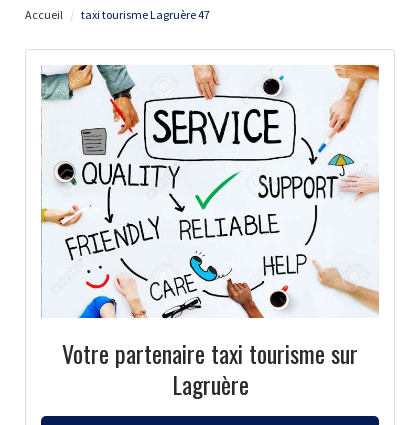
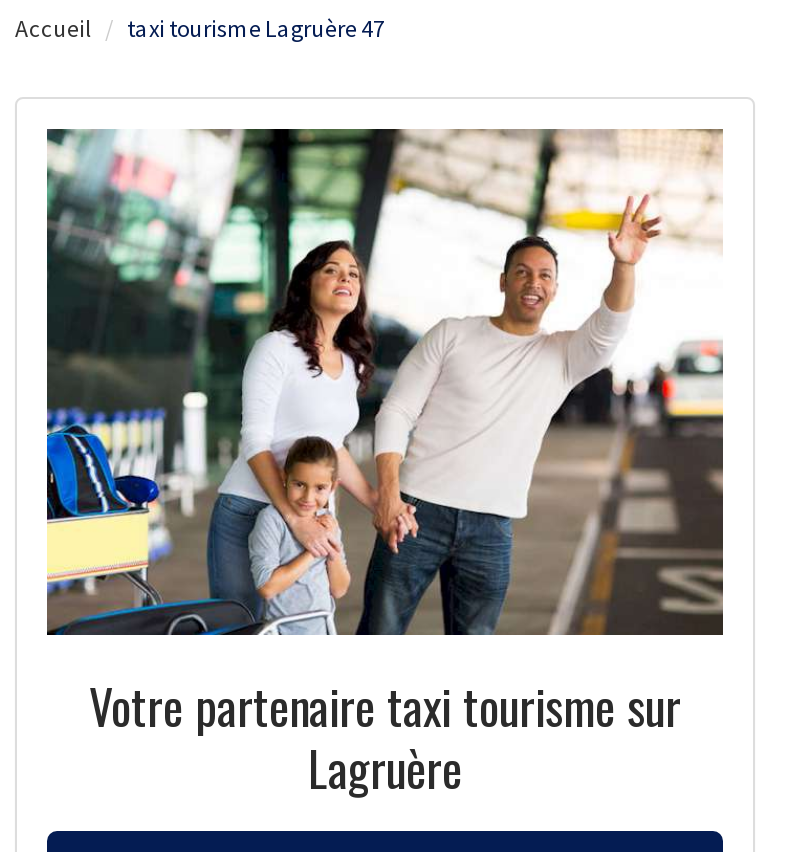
[40,64,379,319] [image] -> [45,127,725,637] [image]

